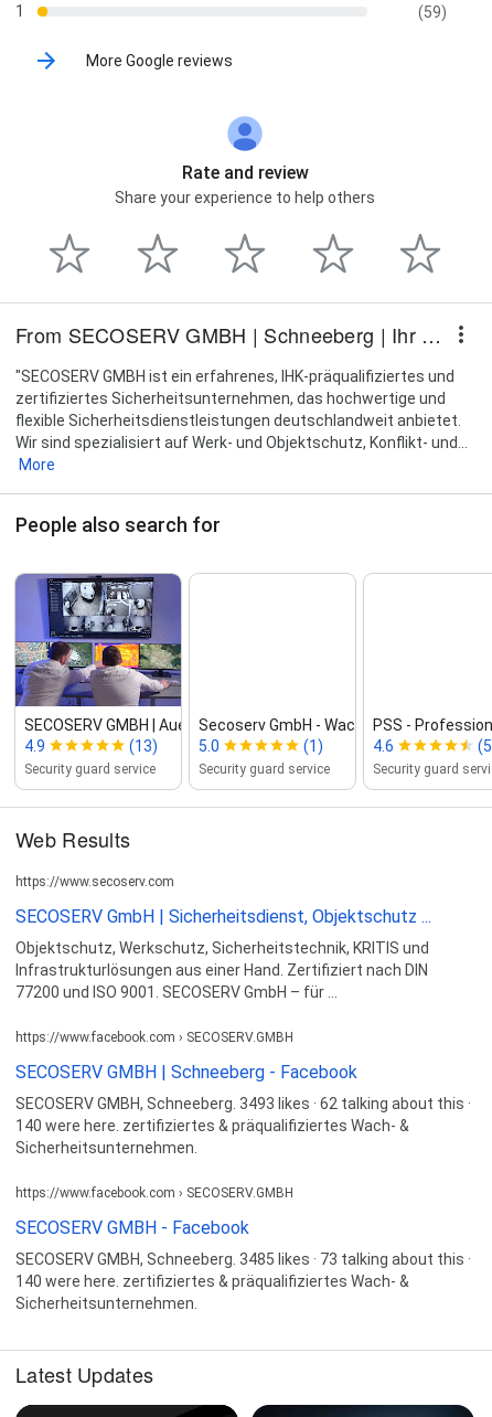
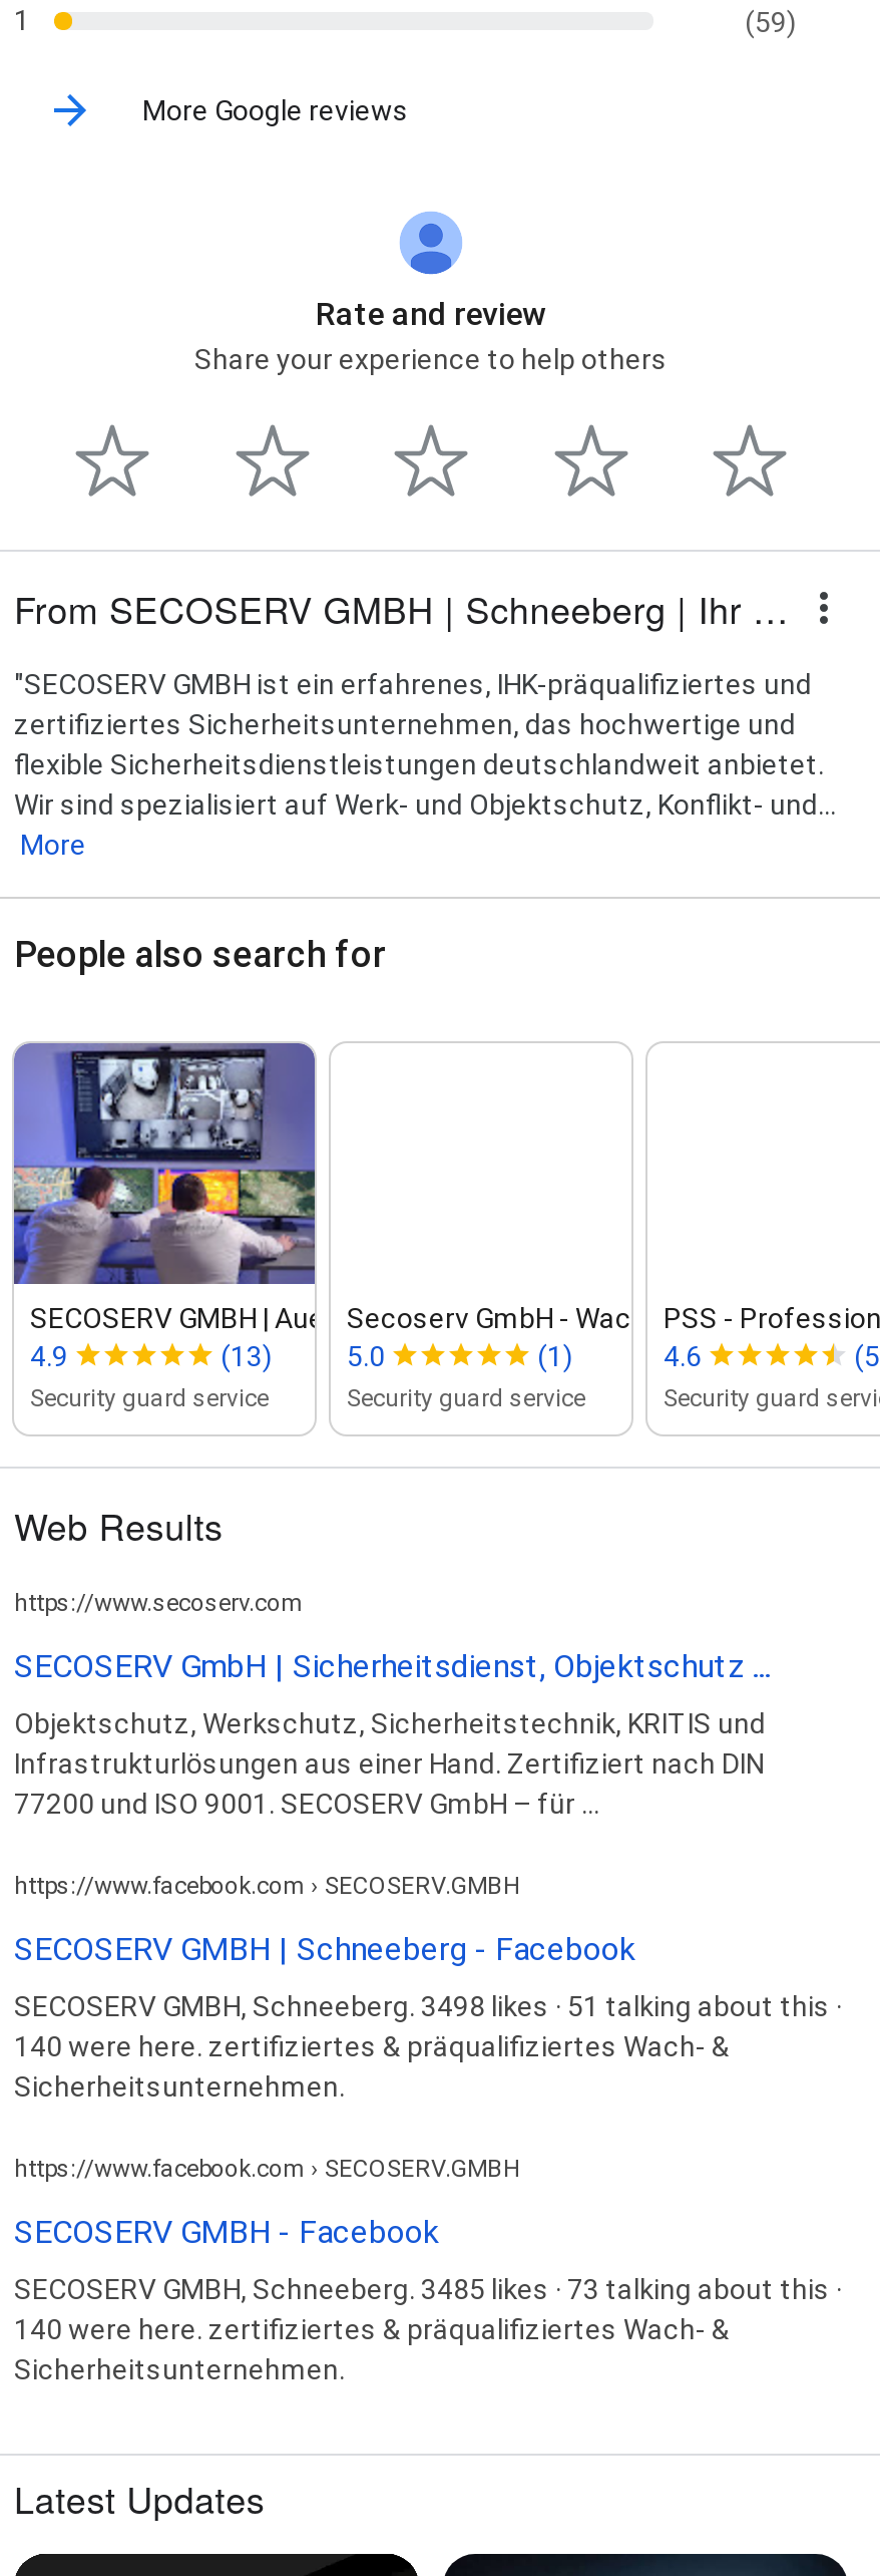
[15,1094,471,1112] SECOSERV GMBH, Schneeberg. 3493 likes · 62 talking about this · -> [14,1990,842,2022] SECOSERV GMBH, Schneeberg. 3498 likes · 51 talking about this ·

